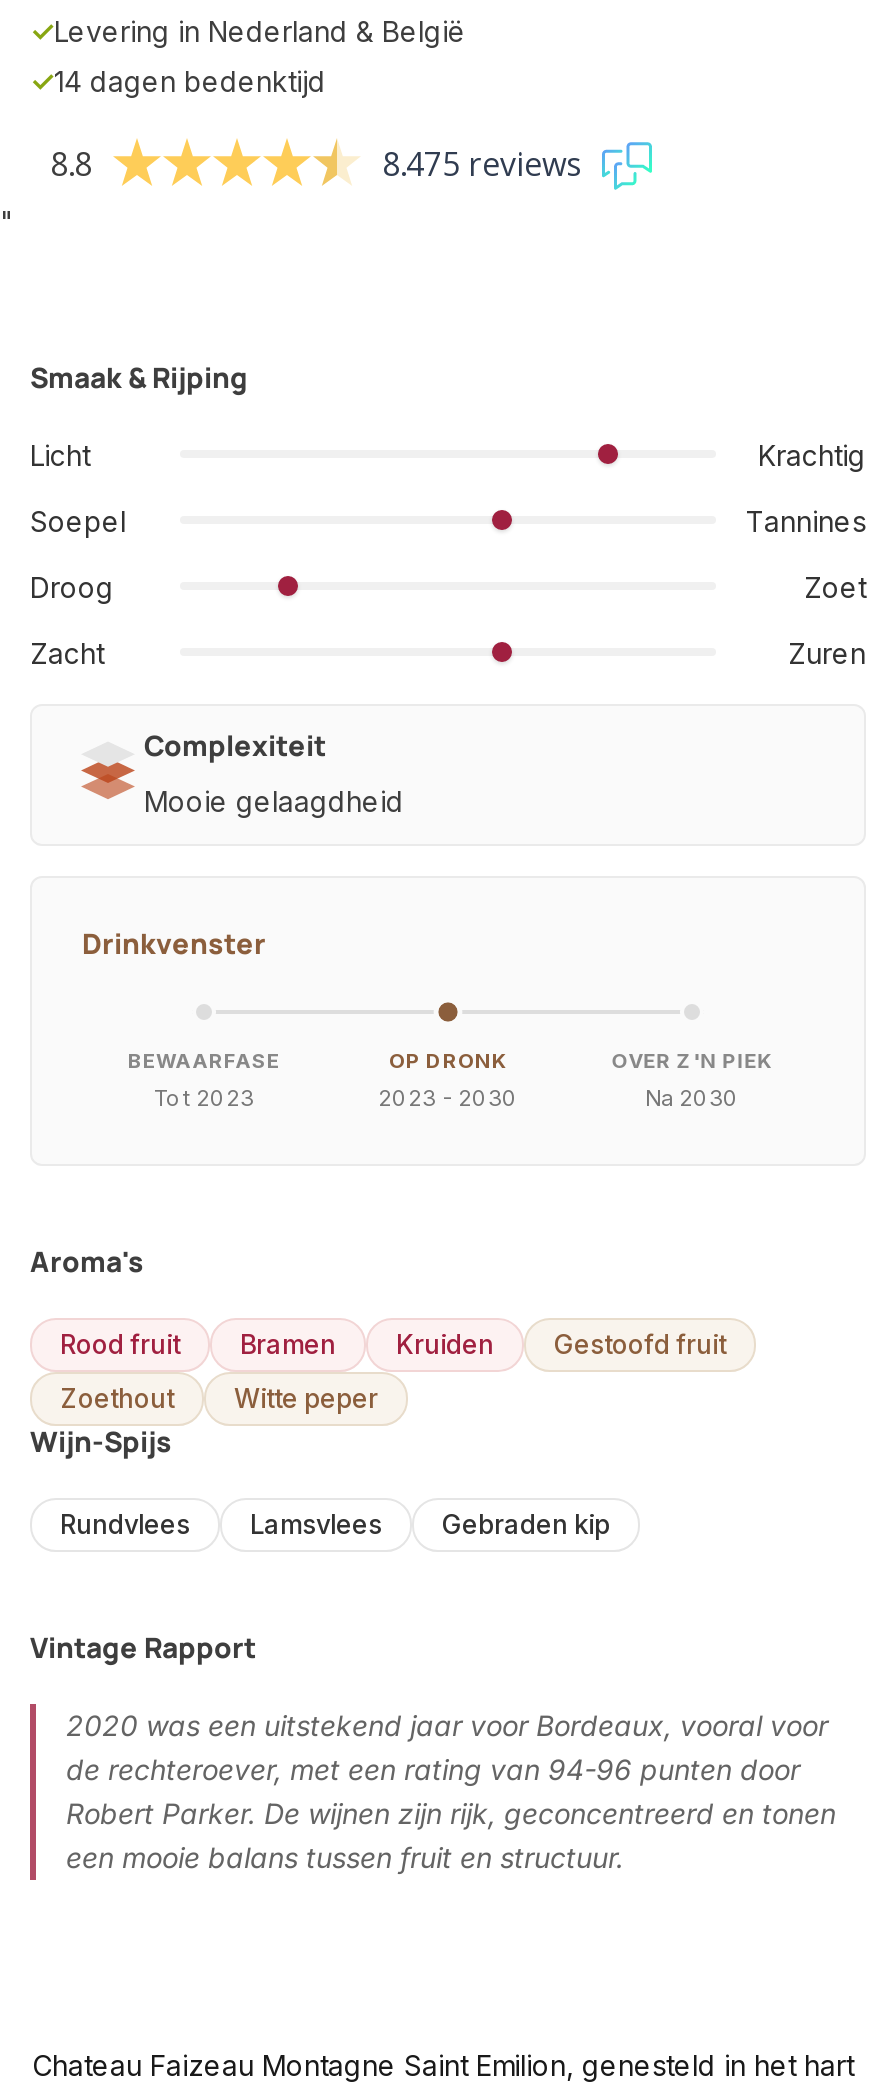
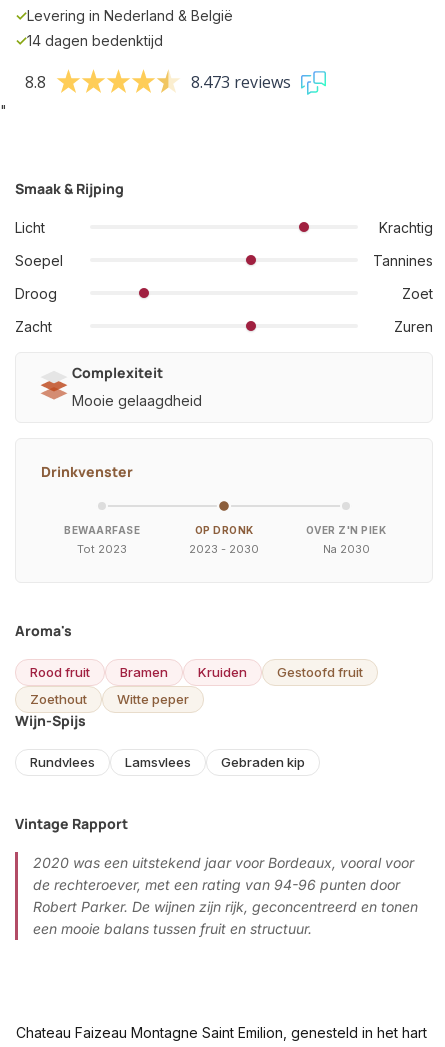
[382,142,582,186] 8.475 reviews -> [191,71,291,93] 8.473 reviews

